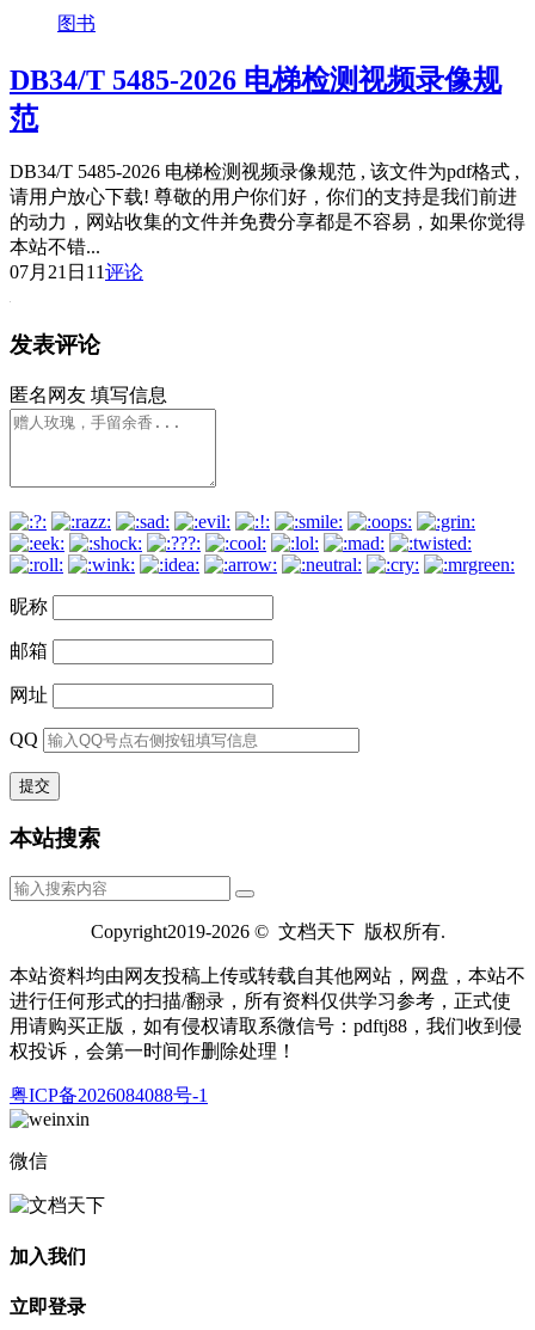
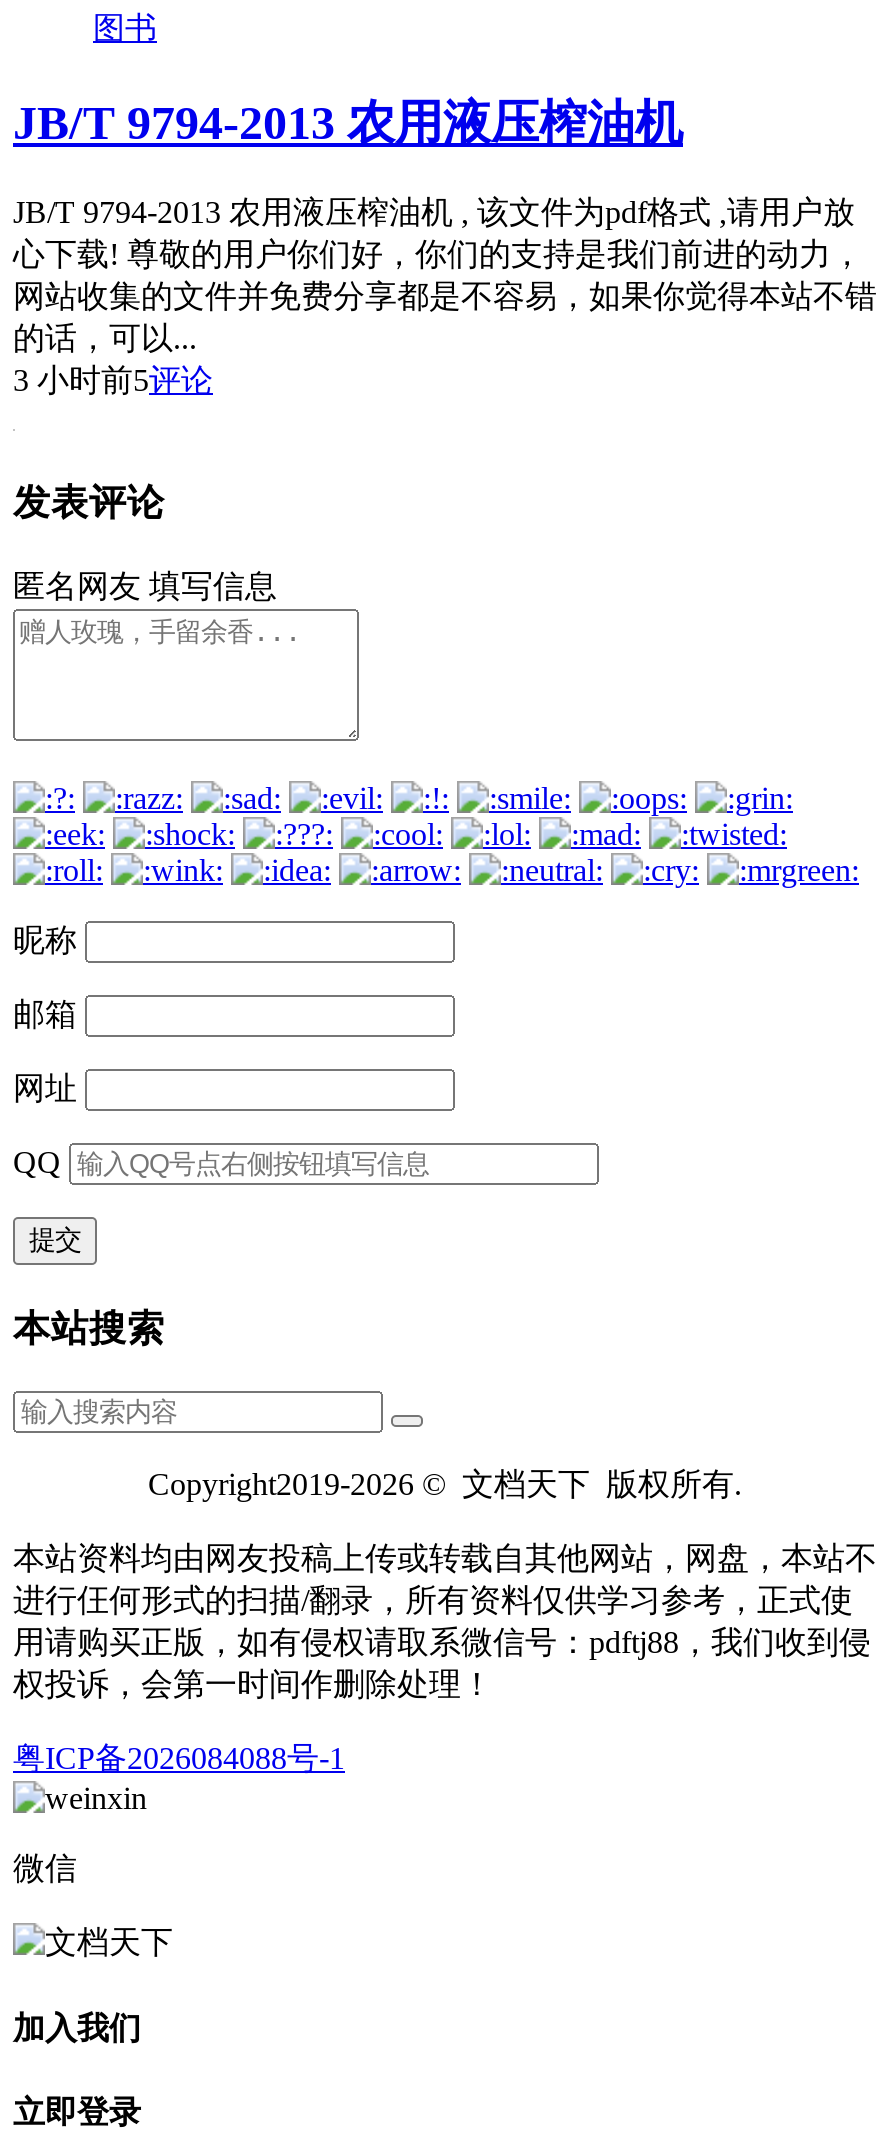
[10,64,502,133] DB34/T 5485-2026 电梯检测视频录像规 | 范 -> [13,96,683,148] JB/T 9794-2013 农用液压榨油机
[10,162,525,282] DB34/T 5485-2026 电梯检测视频录像规范 , 该文件为pdf格式 , | 请用户放心下载! 尊敬的用户你们好，你们的支持是我们前进 | 的动力，网站收集的文件并免费分享都是不容易，如果你觉得 | 本站不错... | 07月21日11评论 -> [13,196,877,398] JB/T 9794-2013 农用液压榨油机 , 该文件为pdf格式 ,请用户放 | 心下载! 尊敬的用户你们好，你们的支持是我们前进的动力， | 网站收集的文件并免费分享都是不容易，如果你觉得本站不错 | 的话，可以... | 3 小时前5评论

